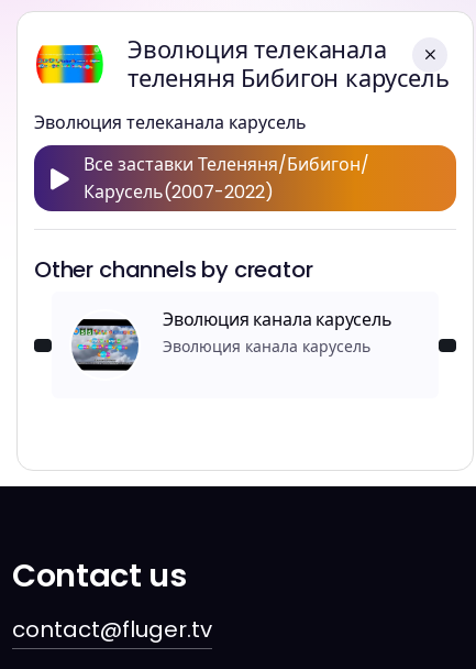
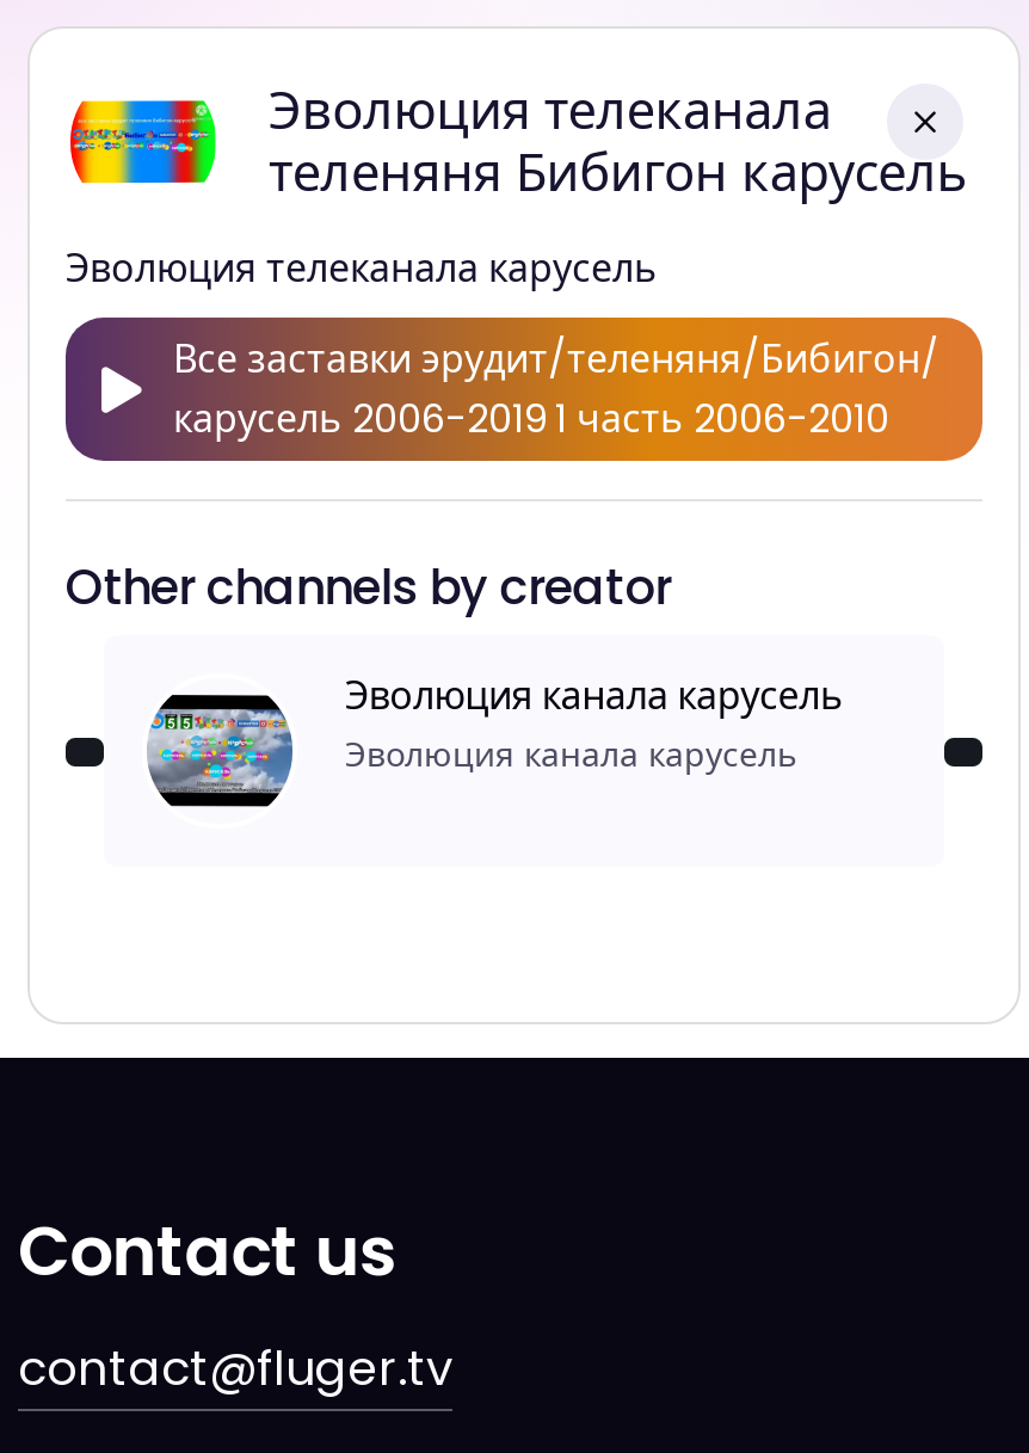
[84,152,369,205] Все заставки Теленяня/Бибигон/ | Карусель(2007-2022) -> [173,333,939,447] Все заставки эрудит/теленяня/Бибигон/ | карусель 2006-2019 1 часть 2006-2010

